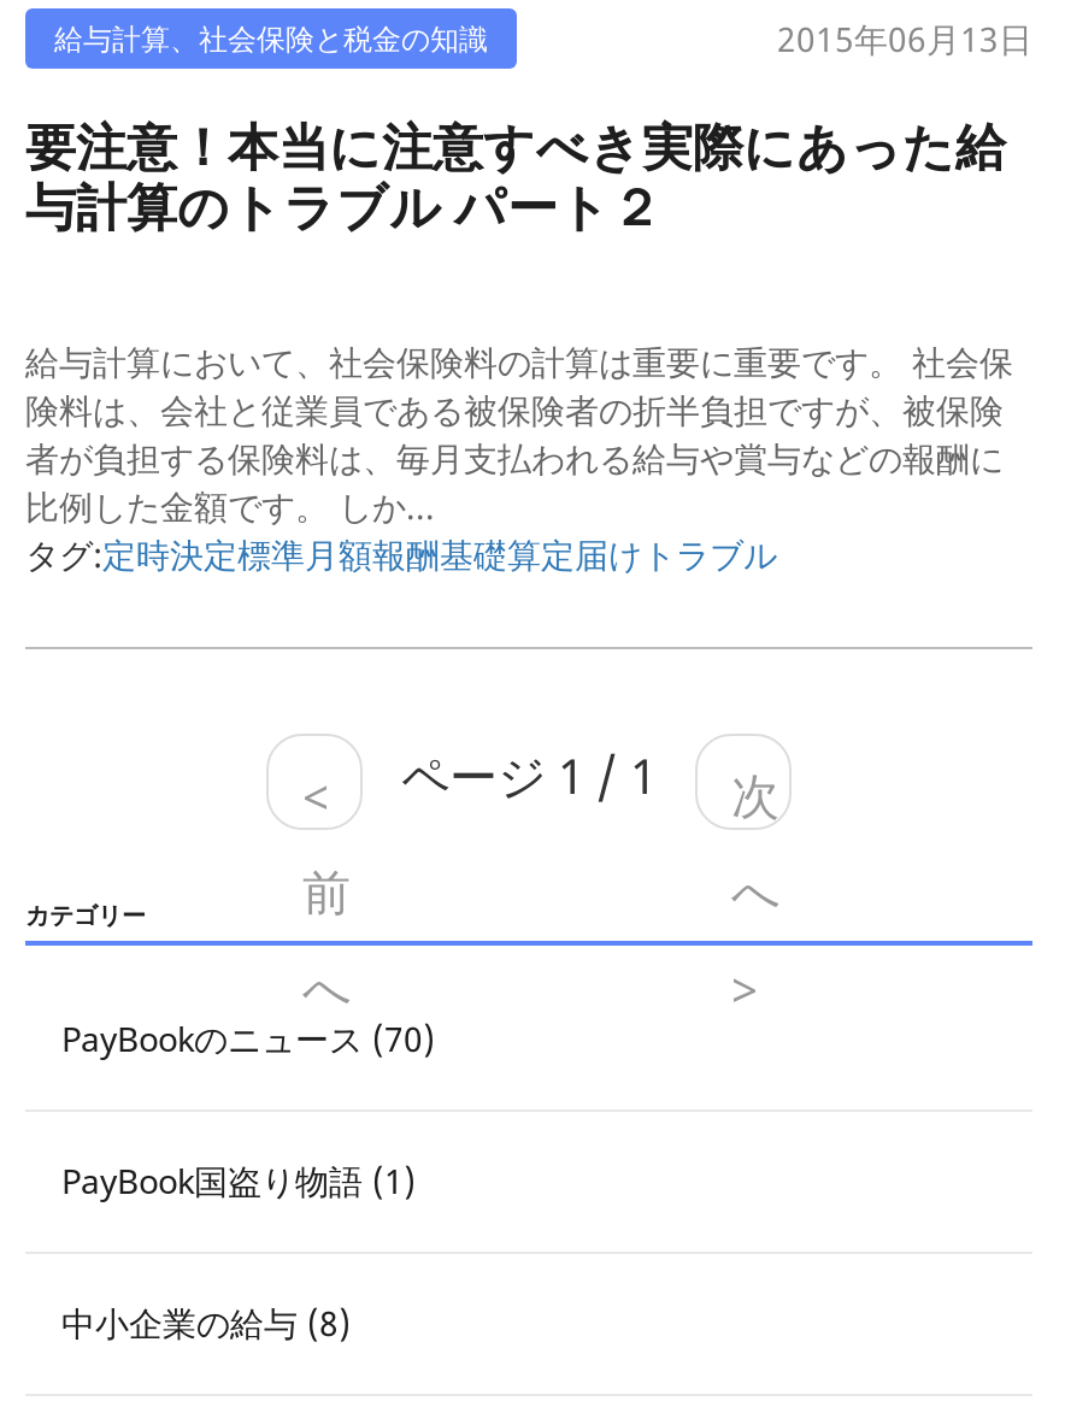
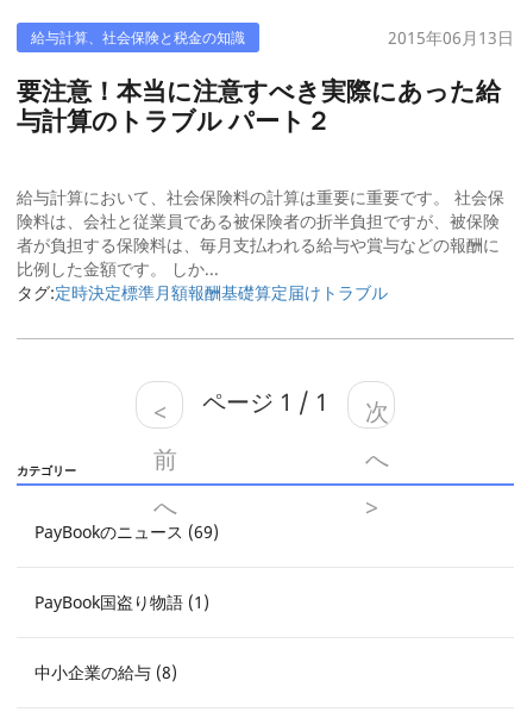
[61,1016,435,1061] PayBookのニュース (70) -> [34,520,219,543] PayBookのニュース (69)

